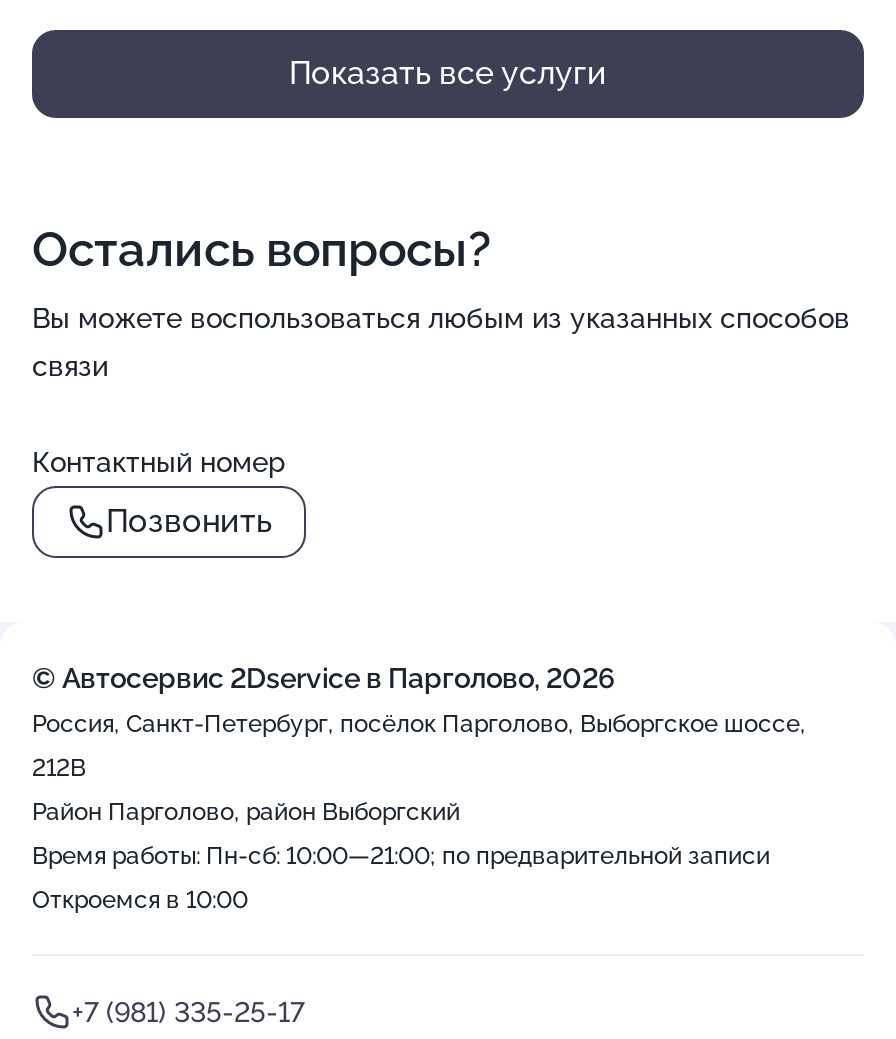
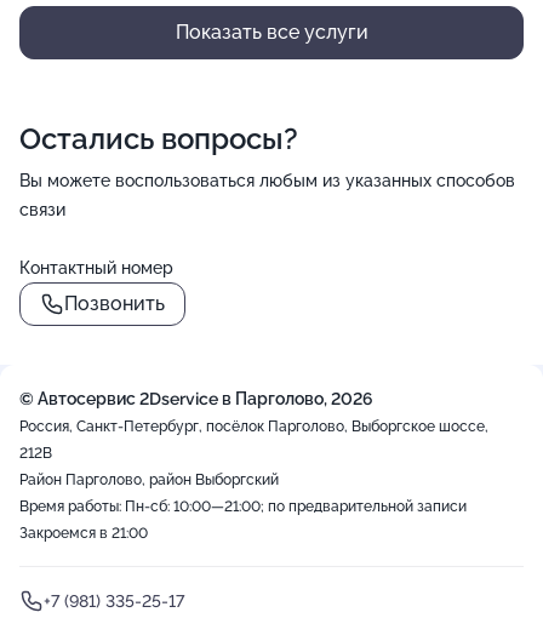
[32,886,248,914] Откроемся в 10:00 -> [19,525,148,542] Закроемся в 21:00

